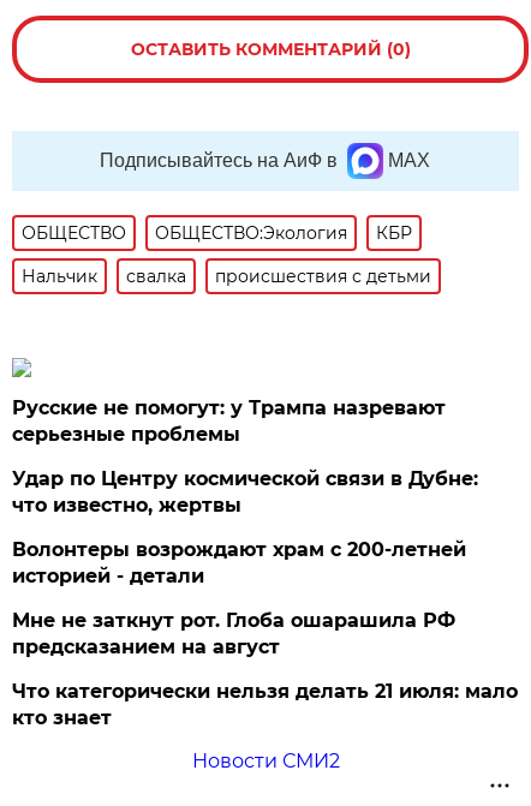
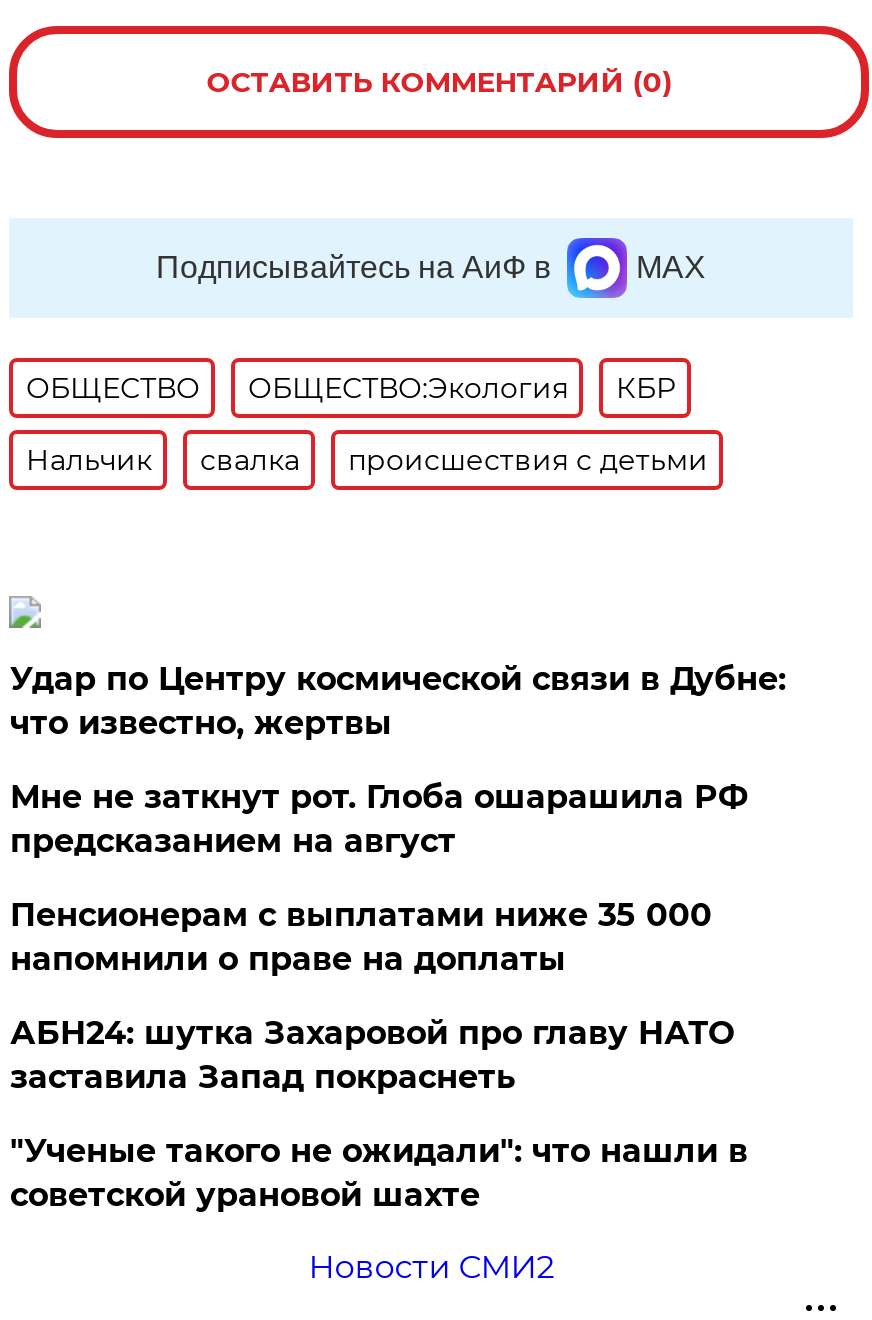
[12,396,446,446] Русские не помогут: у Трампа назревают | серьезные проблемы -> none
moved [12,467,479,516] -> [10,660,786,742]: Удар по Центру космической связи в Дубне: | что известно, жертвы
[12,538,467,587] Волонтеры возрождают храм с 200-летней | историей - детали -> none
moved [12,609,456,658] -> [10,778,748,860]: Мне не заткнут рот. Глоба ошарашила РФ | предсказанием на август
[12,680,518,729] Что категорически нельзя делать 21 июля: мало | кто знает -> [10,896,748,1214] Пенсионерам с выплатами ниже 35 000 | напомнили о праве на доплаты | АБН24: шутка Захаровой про главу НАТО | заставила Запад покраснеть | "Ученые такого не ожидали": что нашли в | советской урановой шахте

